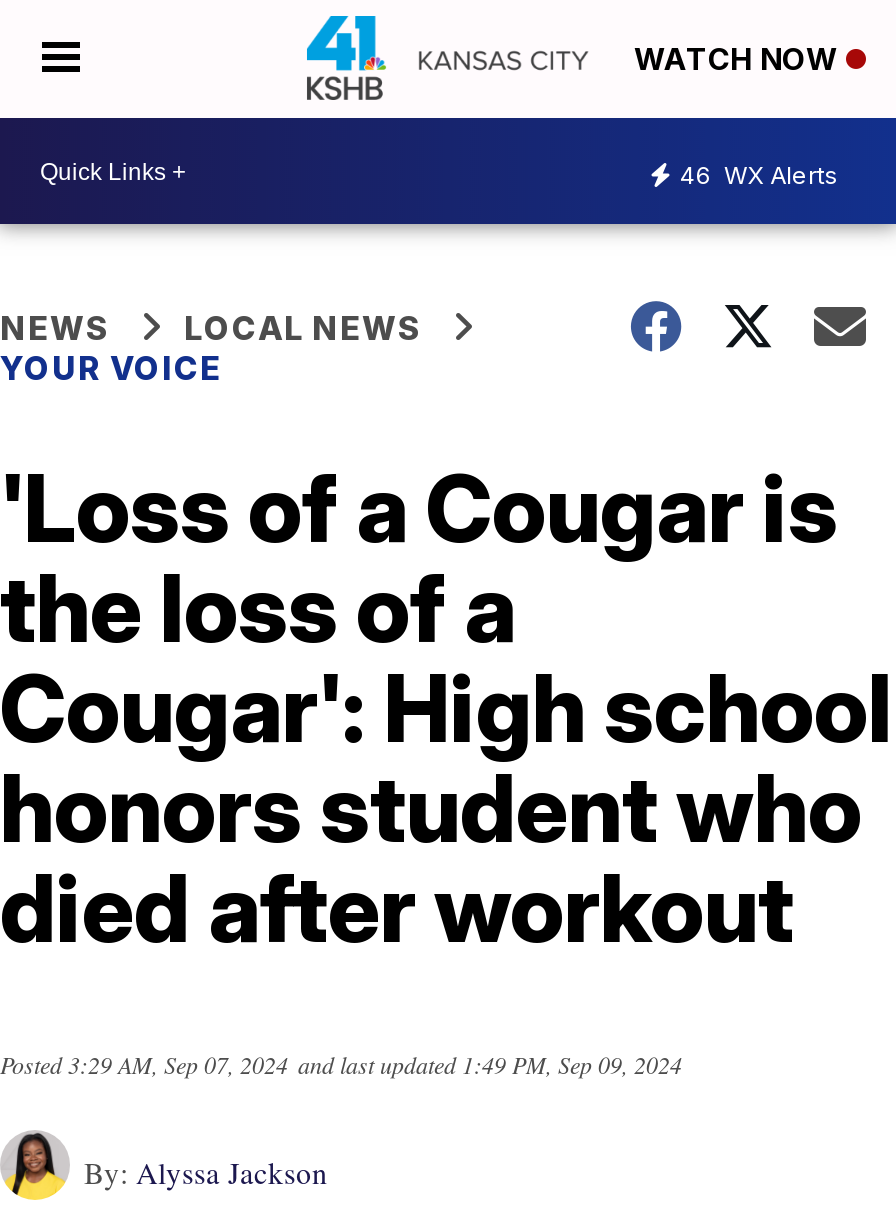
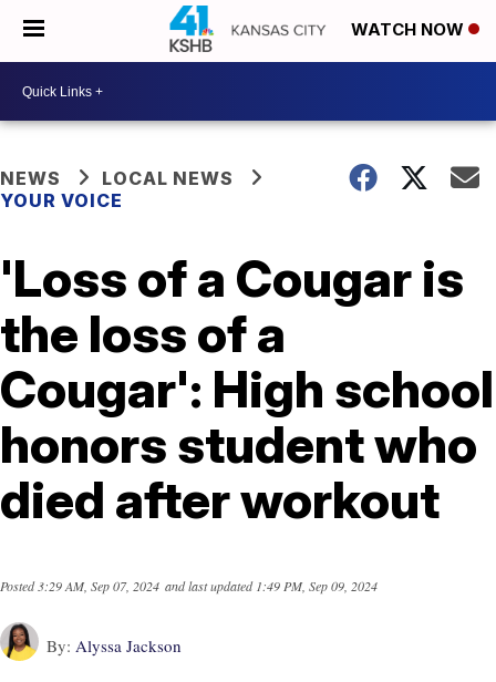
[680,159,838,189] 46 WX Alerts -> none

